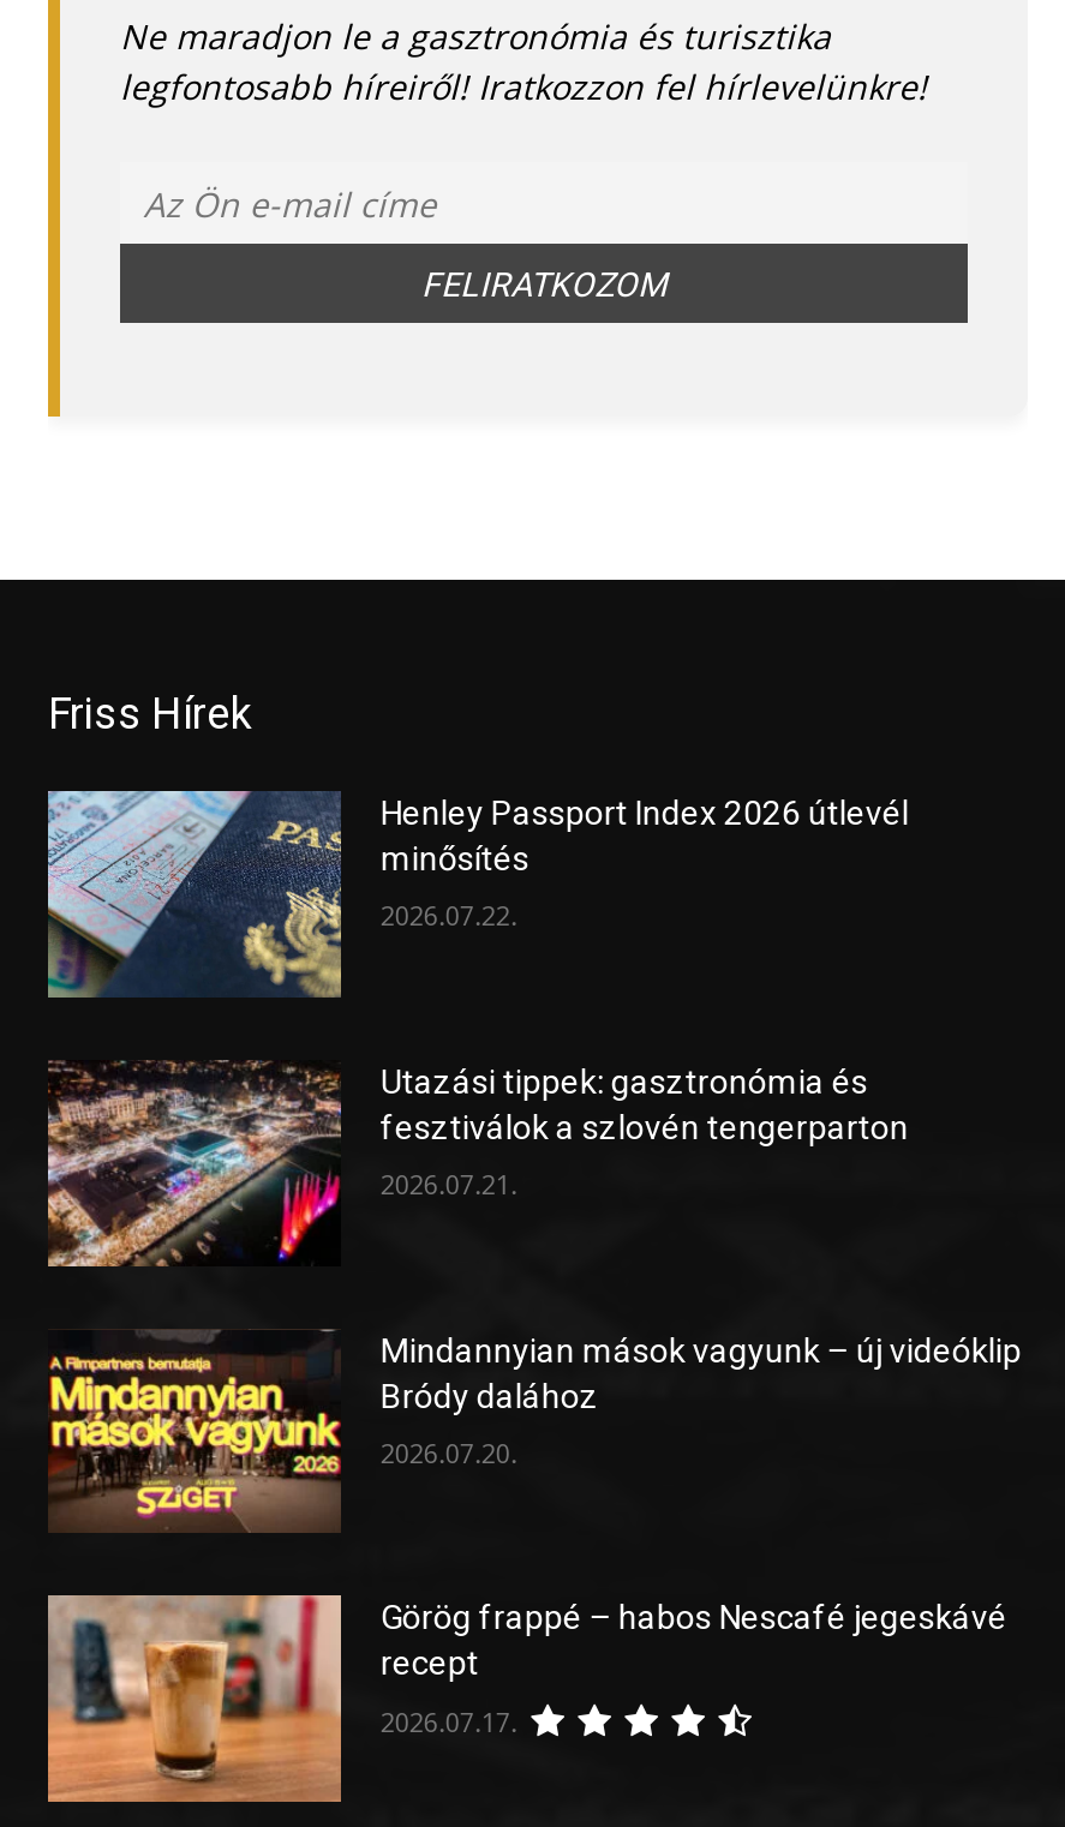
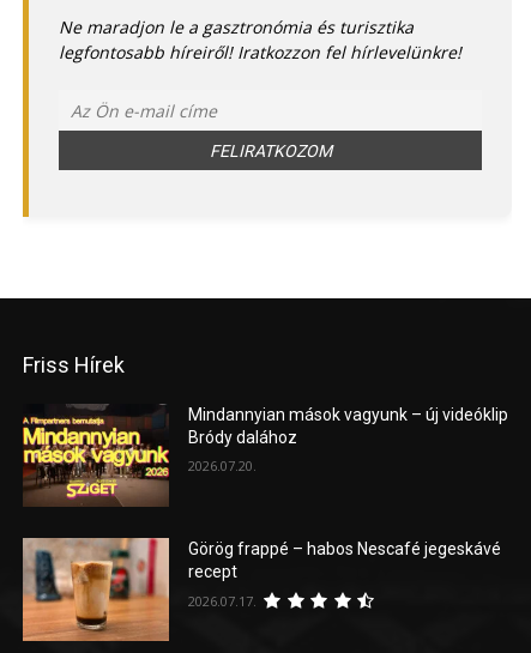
[46,789,909,1000] [image] | Henley Passport Index 2026 útlevél | minősítés | 2026.07.22. -> none
[46,1060,909,1269] [image] | Utazási tippek: gasztronómia és | fesztiválok a szlovén tengerparton | 2026.07.21. -> none

